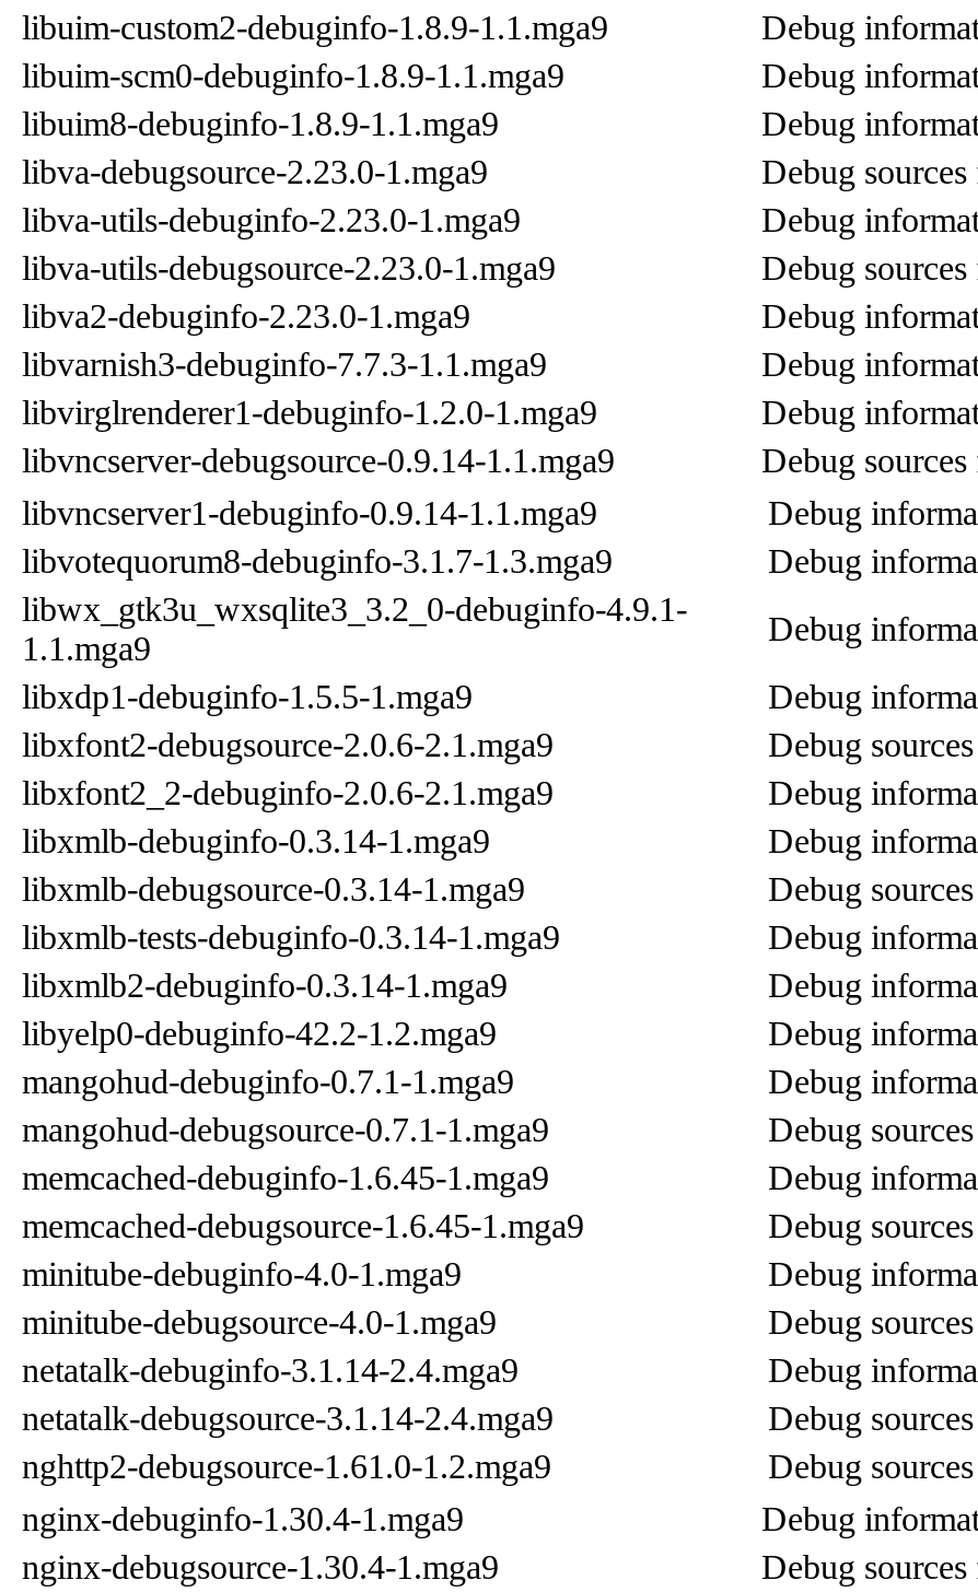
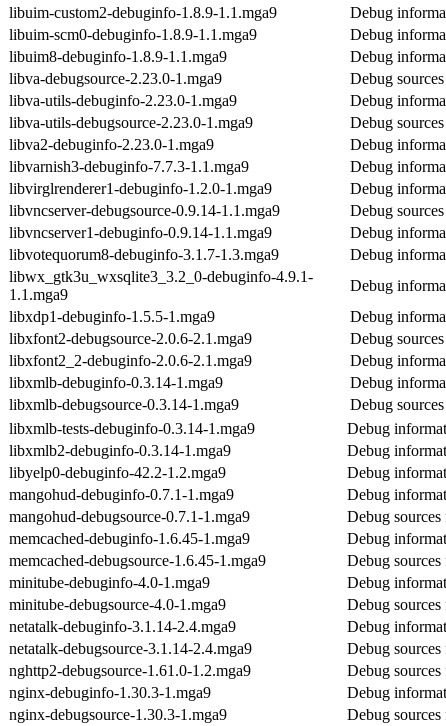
[22,1500,464,1537] nginx-debuginfo-1.30.4-1.mga9 -> [9,684,211,701] nginx-debuginfo-1.30.3-1.mga9
[22,1548,499,1585] nginx-debugsource-1.30.4-1.mga9 -> [9,706,227,723] nginx-debugsource-1.30.3-1.mga9

